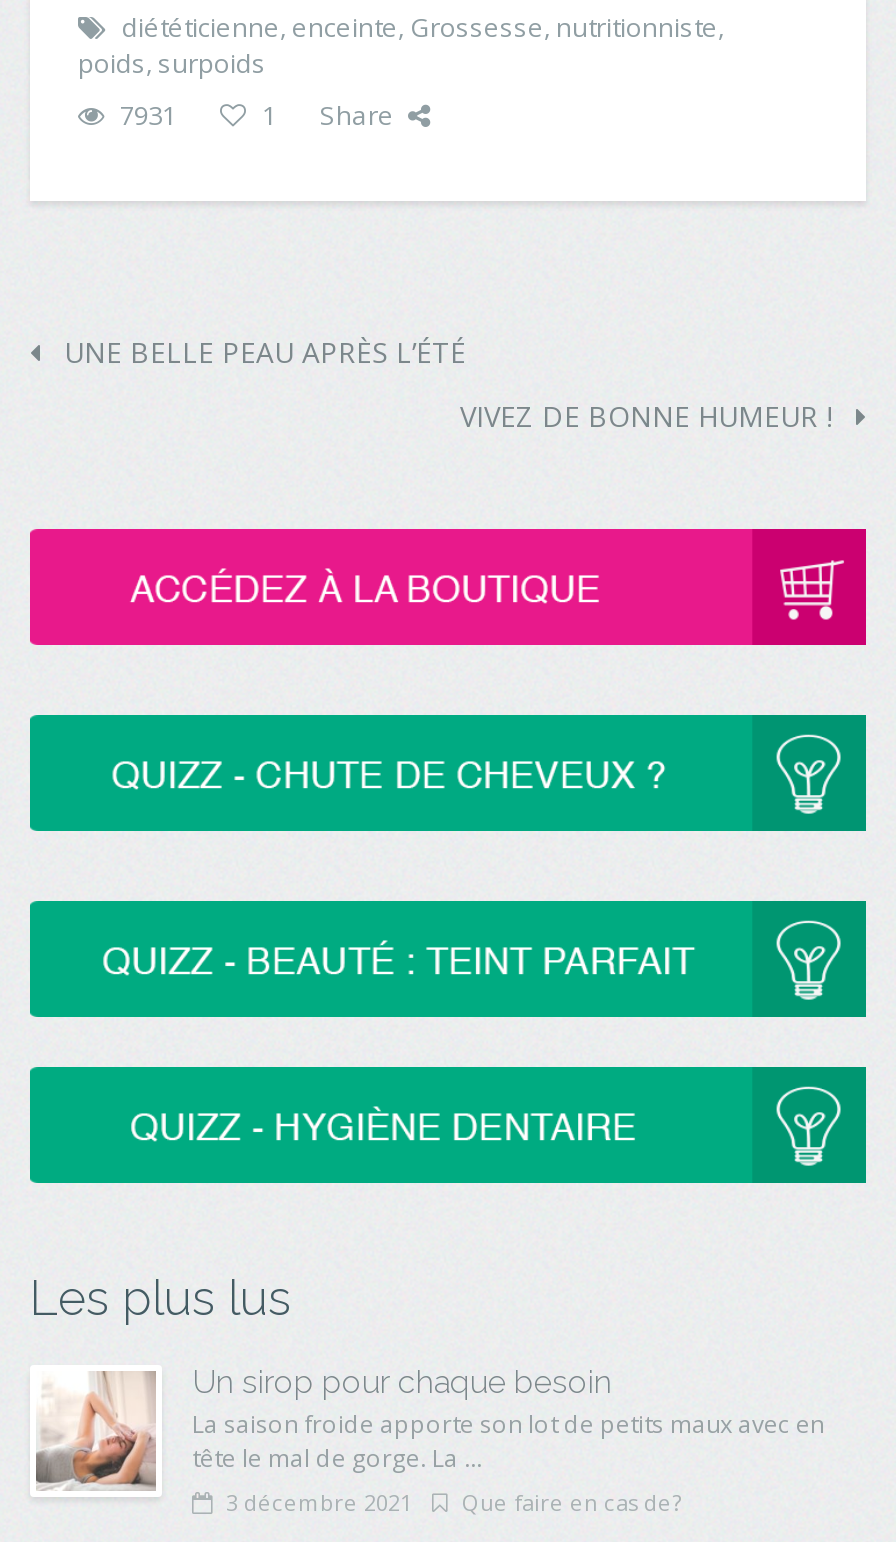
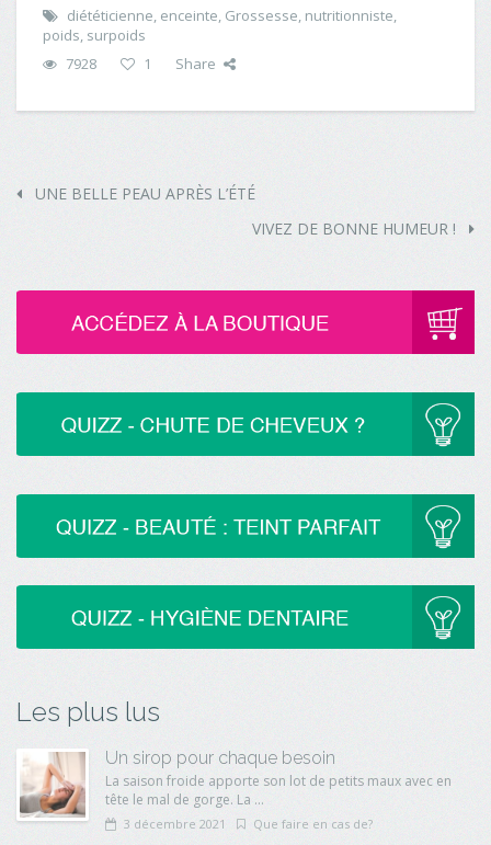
[120,98,176,134] 7931 -> [66,53,96,73] 7928

